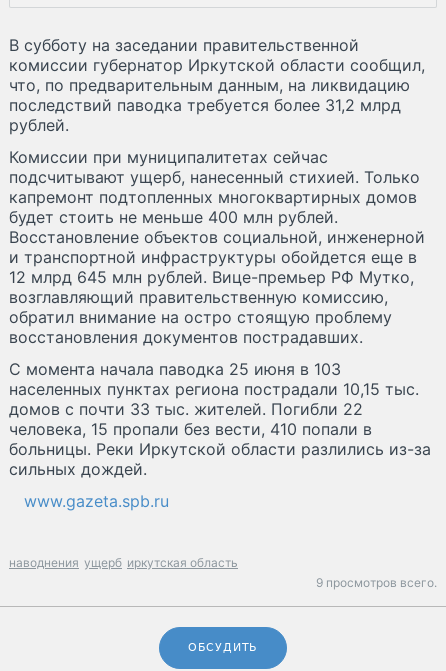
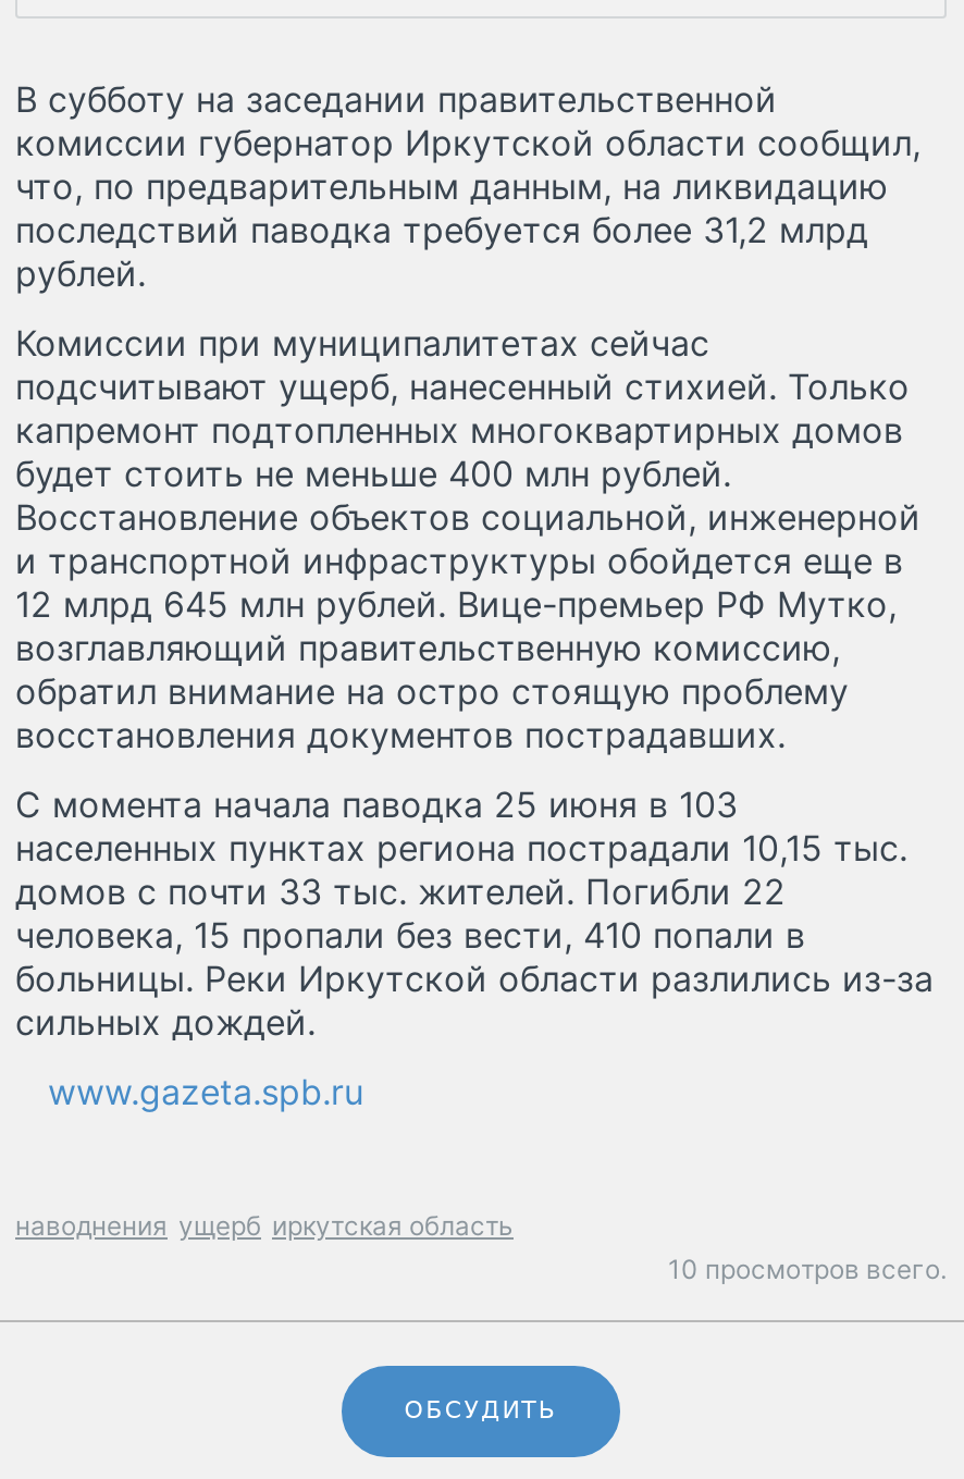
[316,575,437,590] 9 просмотров всего. -> [668,1253,947,1286] 10 просмотров всего.

